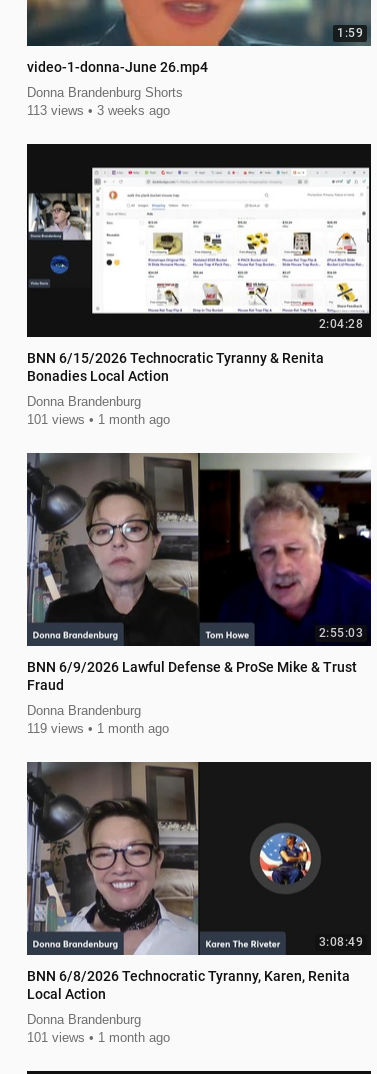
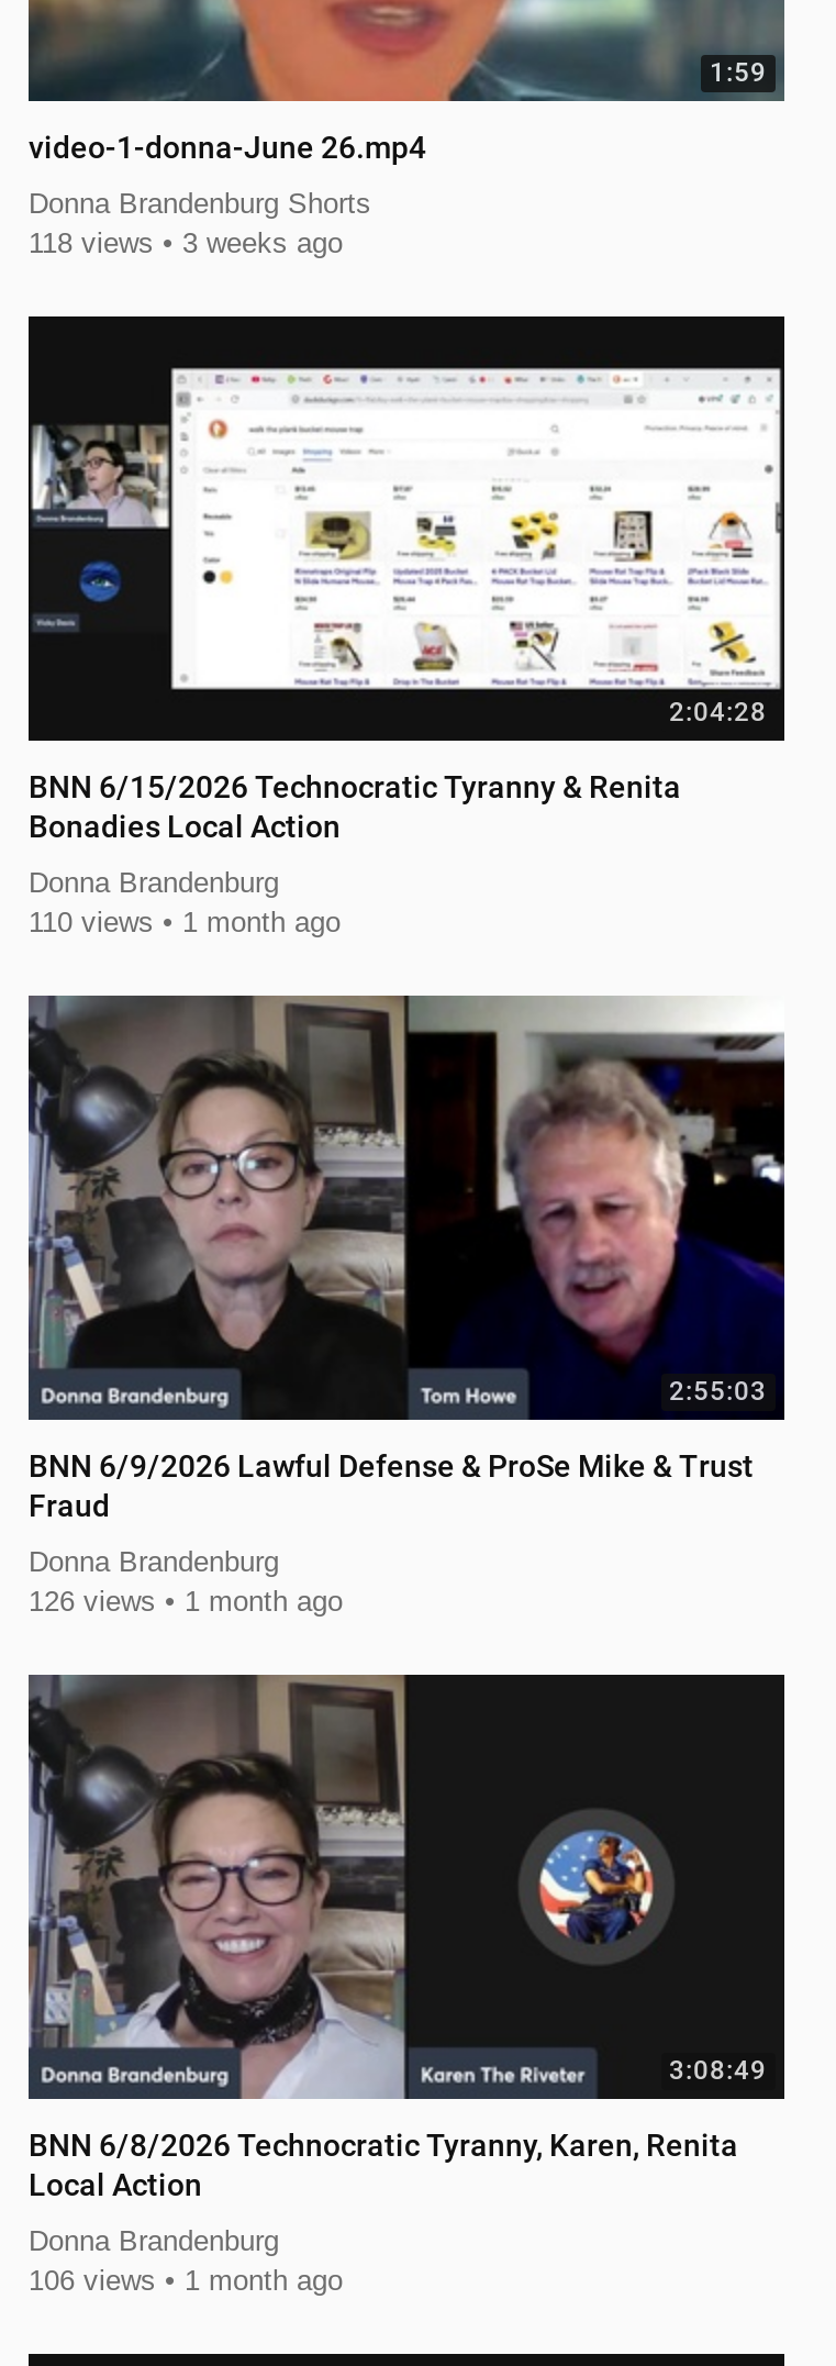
[27,103,170,118] 113 views 3 weeks ago -> [29,227,343,260] 118 views 3 weeks ago
[27,412,170,427] 101 views 1 month ago -> [29,906,341,939] 110 views 1 month ago
[27,721,169,736] 119 views 1 month ago -> [29,1585,343,1618] 126 views 1 month ago
[27,1030,170,1045] 101 views 1 month ago -> [29,2264,343,2297] 106 views 1 month ago

